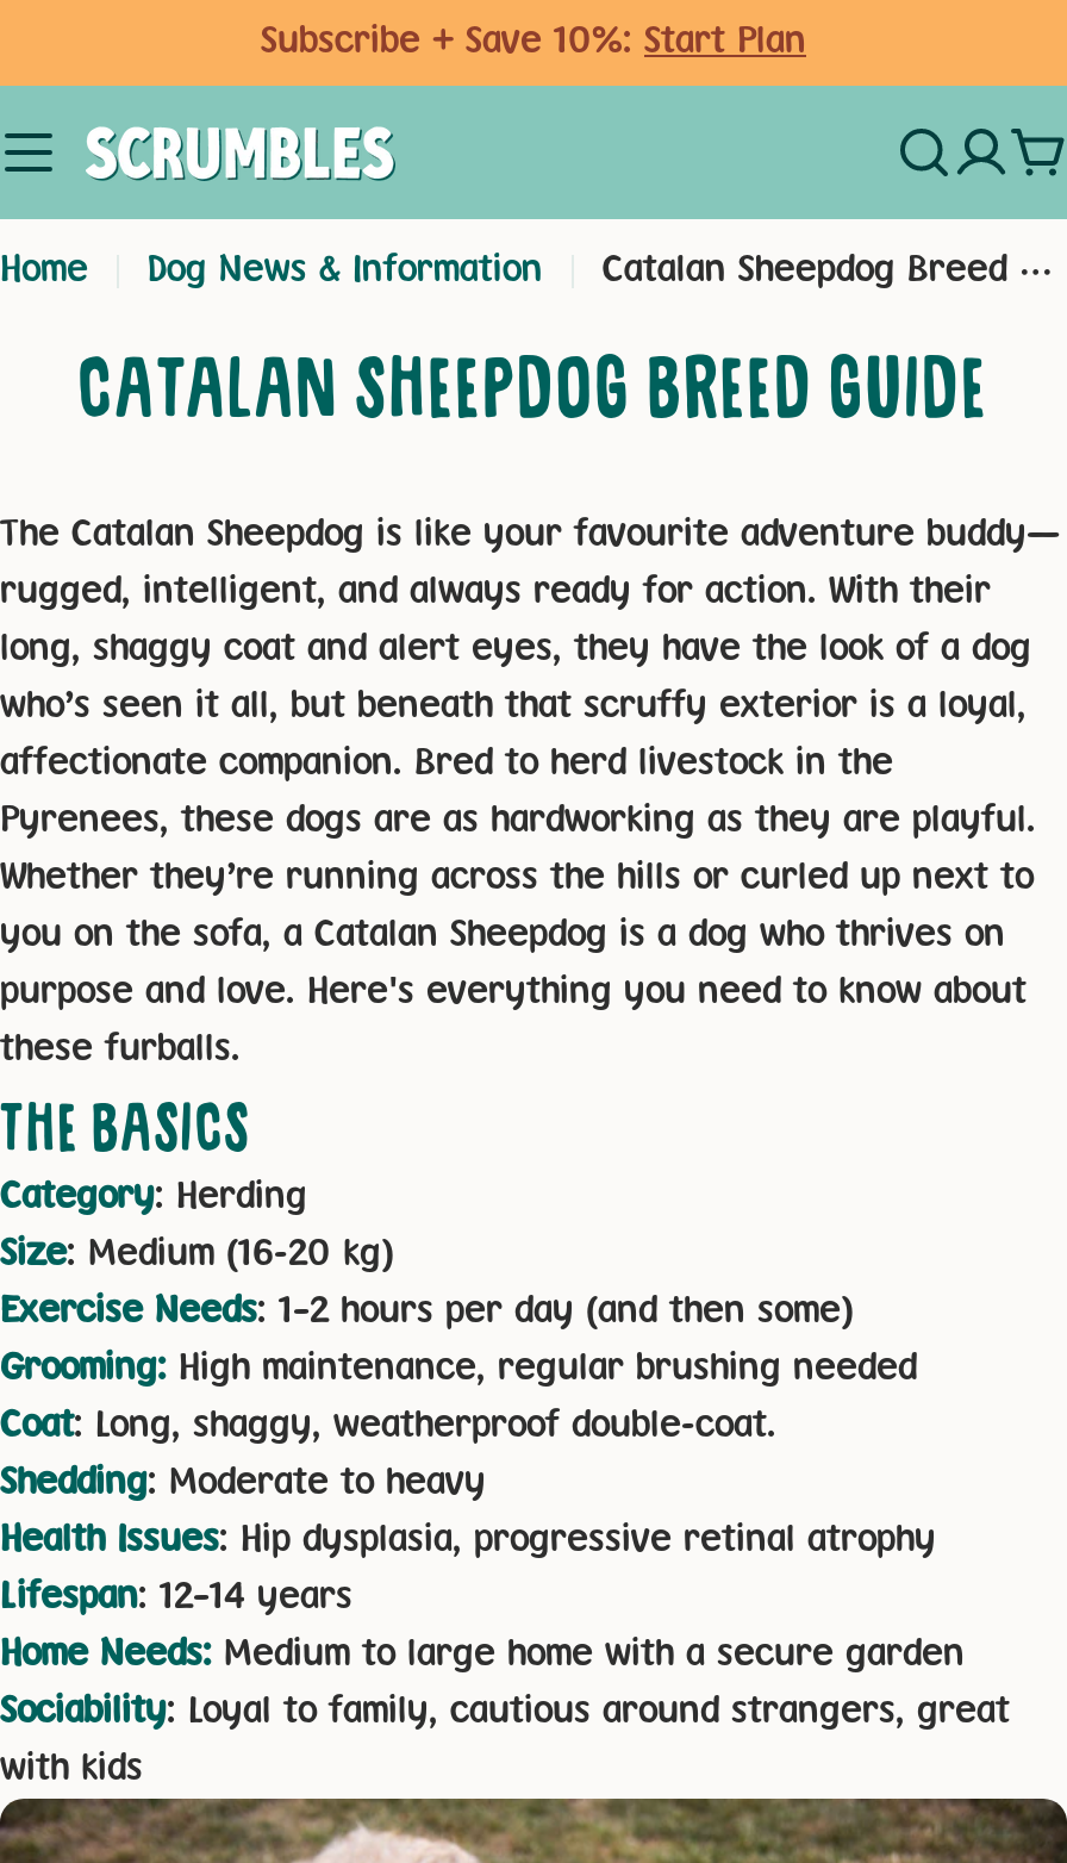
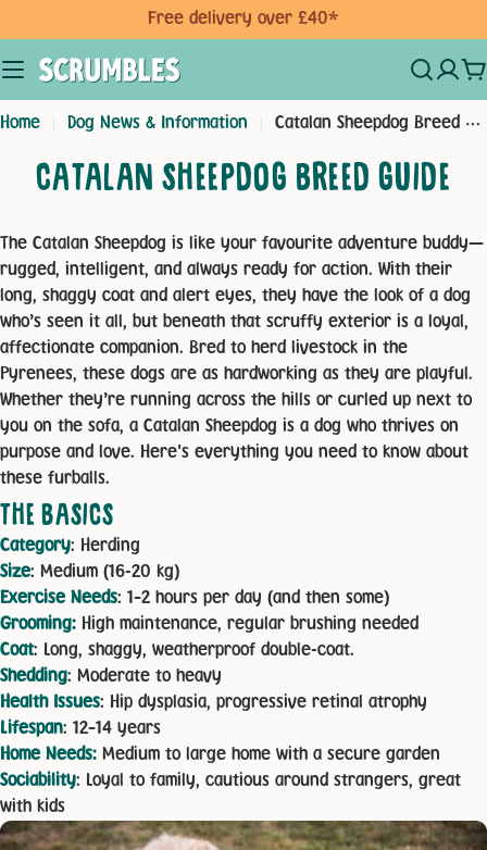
[261,24,806,60] Subscribe + Save 10%: Start Plan -> [148,11,339,27] Free delivery over £40*

